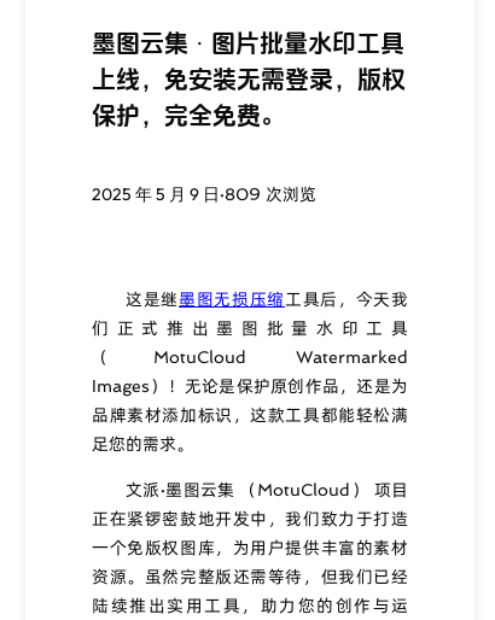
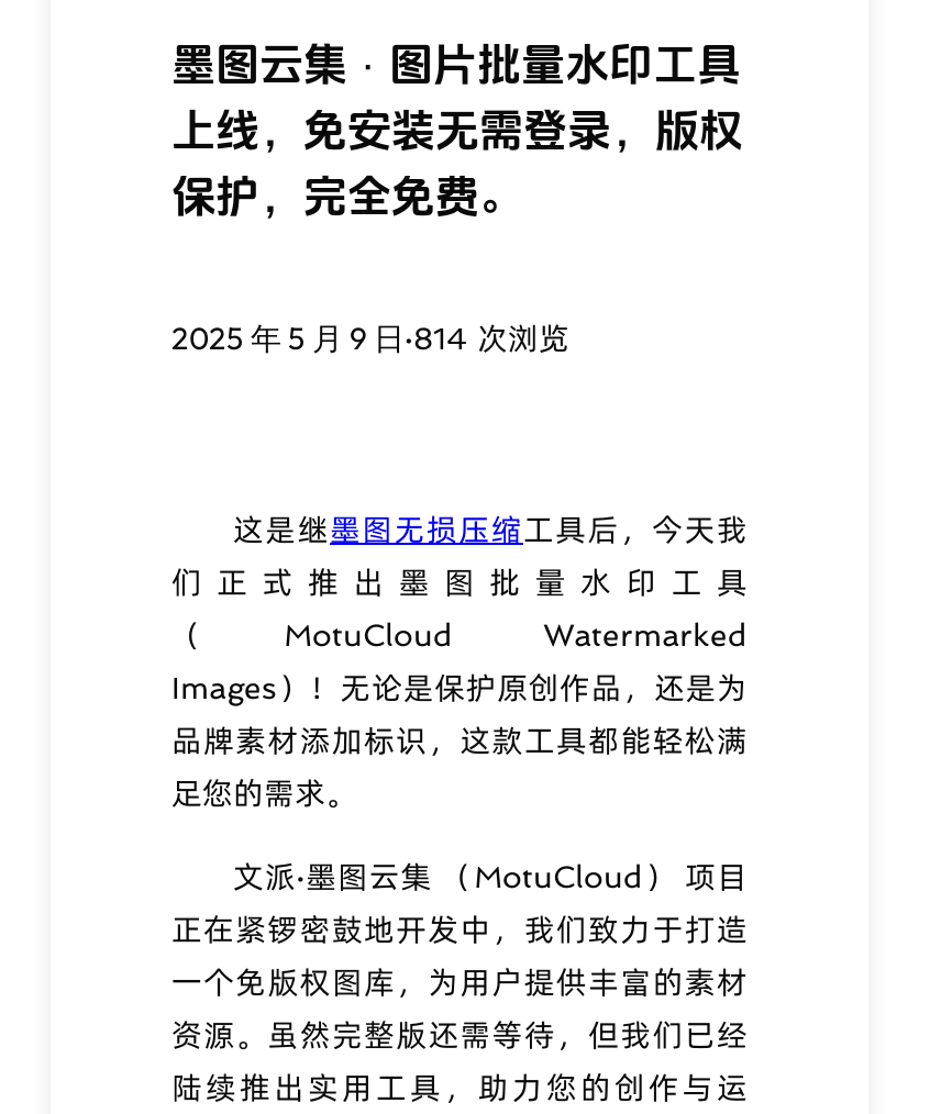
[92,183,316,205] 2025 年 5 月 9 日·809 次浏览 -> [171,318,569,358] 2025 年 5 月 9 日·814 次浏览

